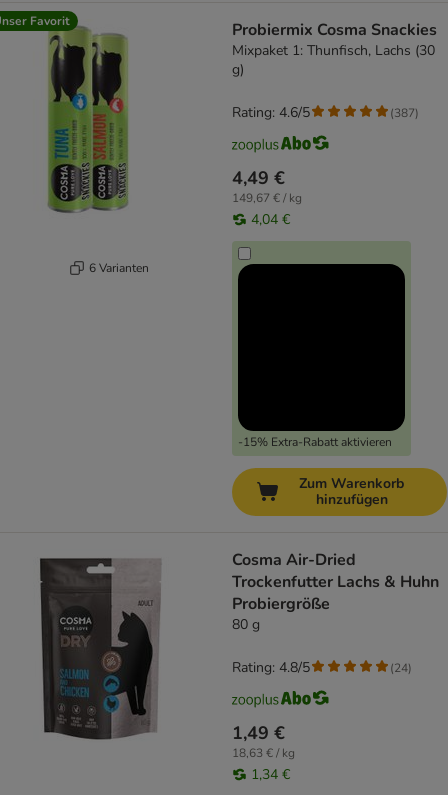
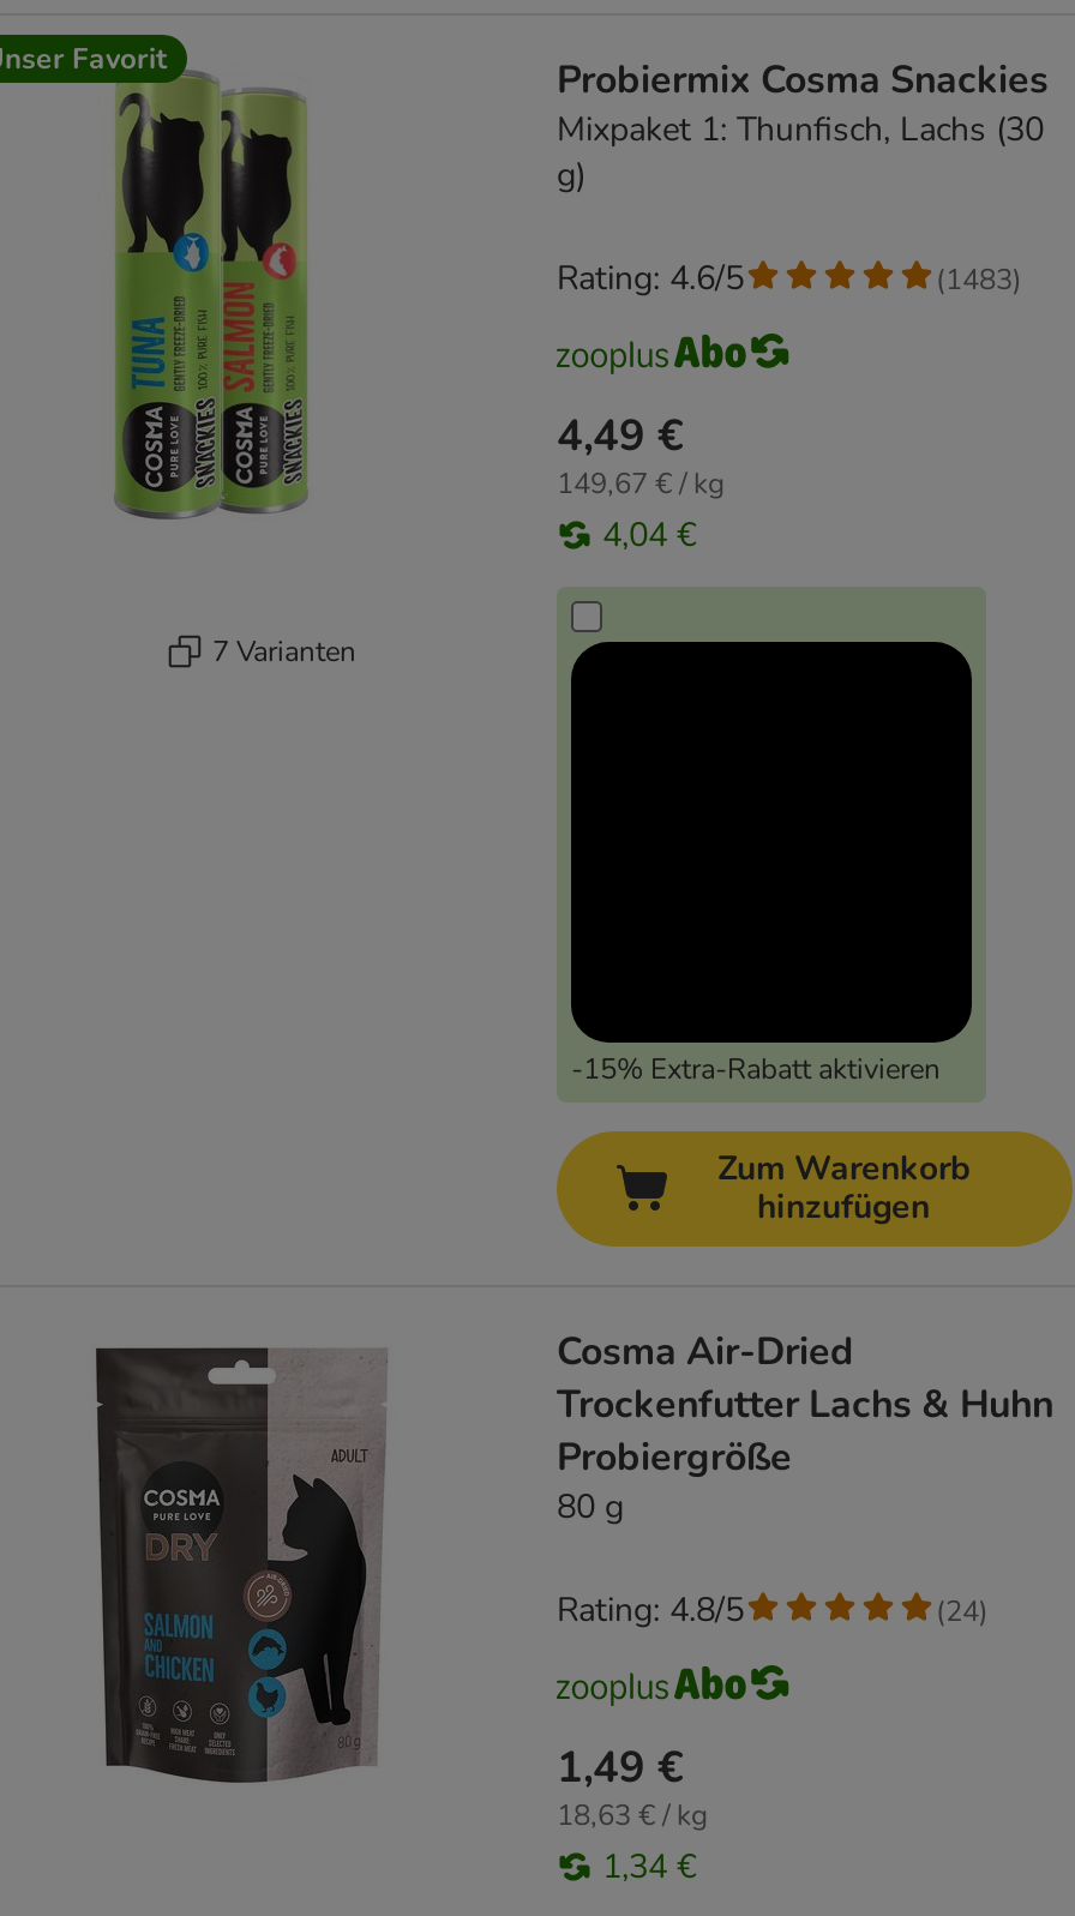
[390,105,419,121] (387) -> [936,259,1022,298] (1483)
[88,260,148,276] 6 Varianten -> [212,631,356,670] 7 Varianten

